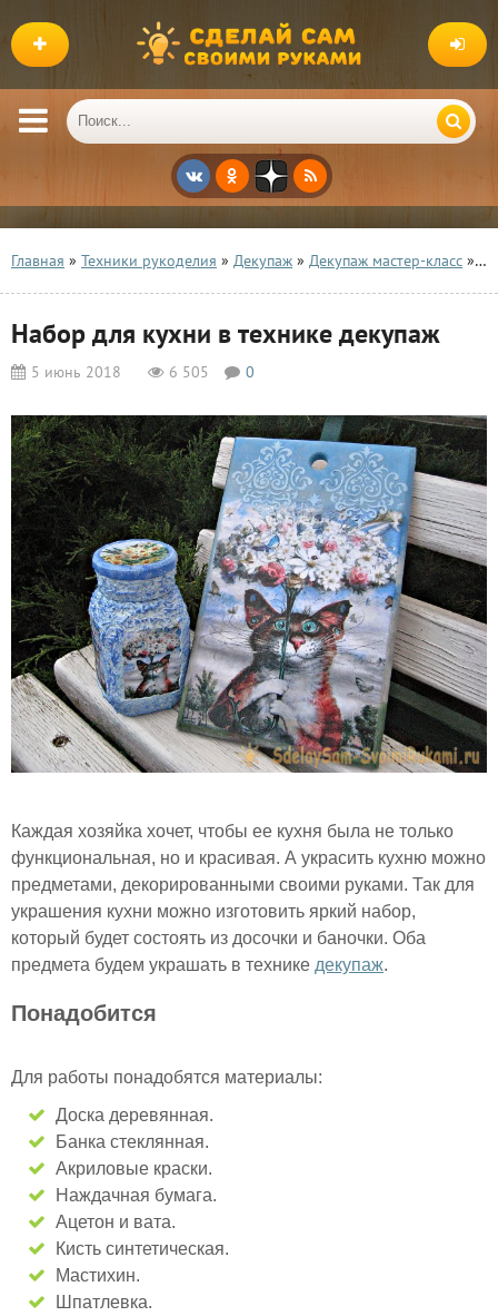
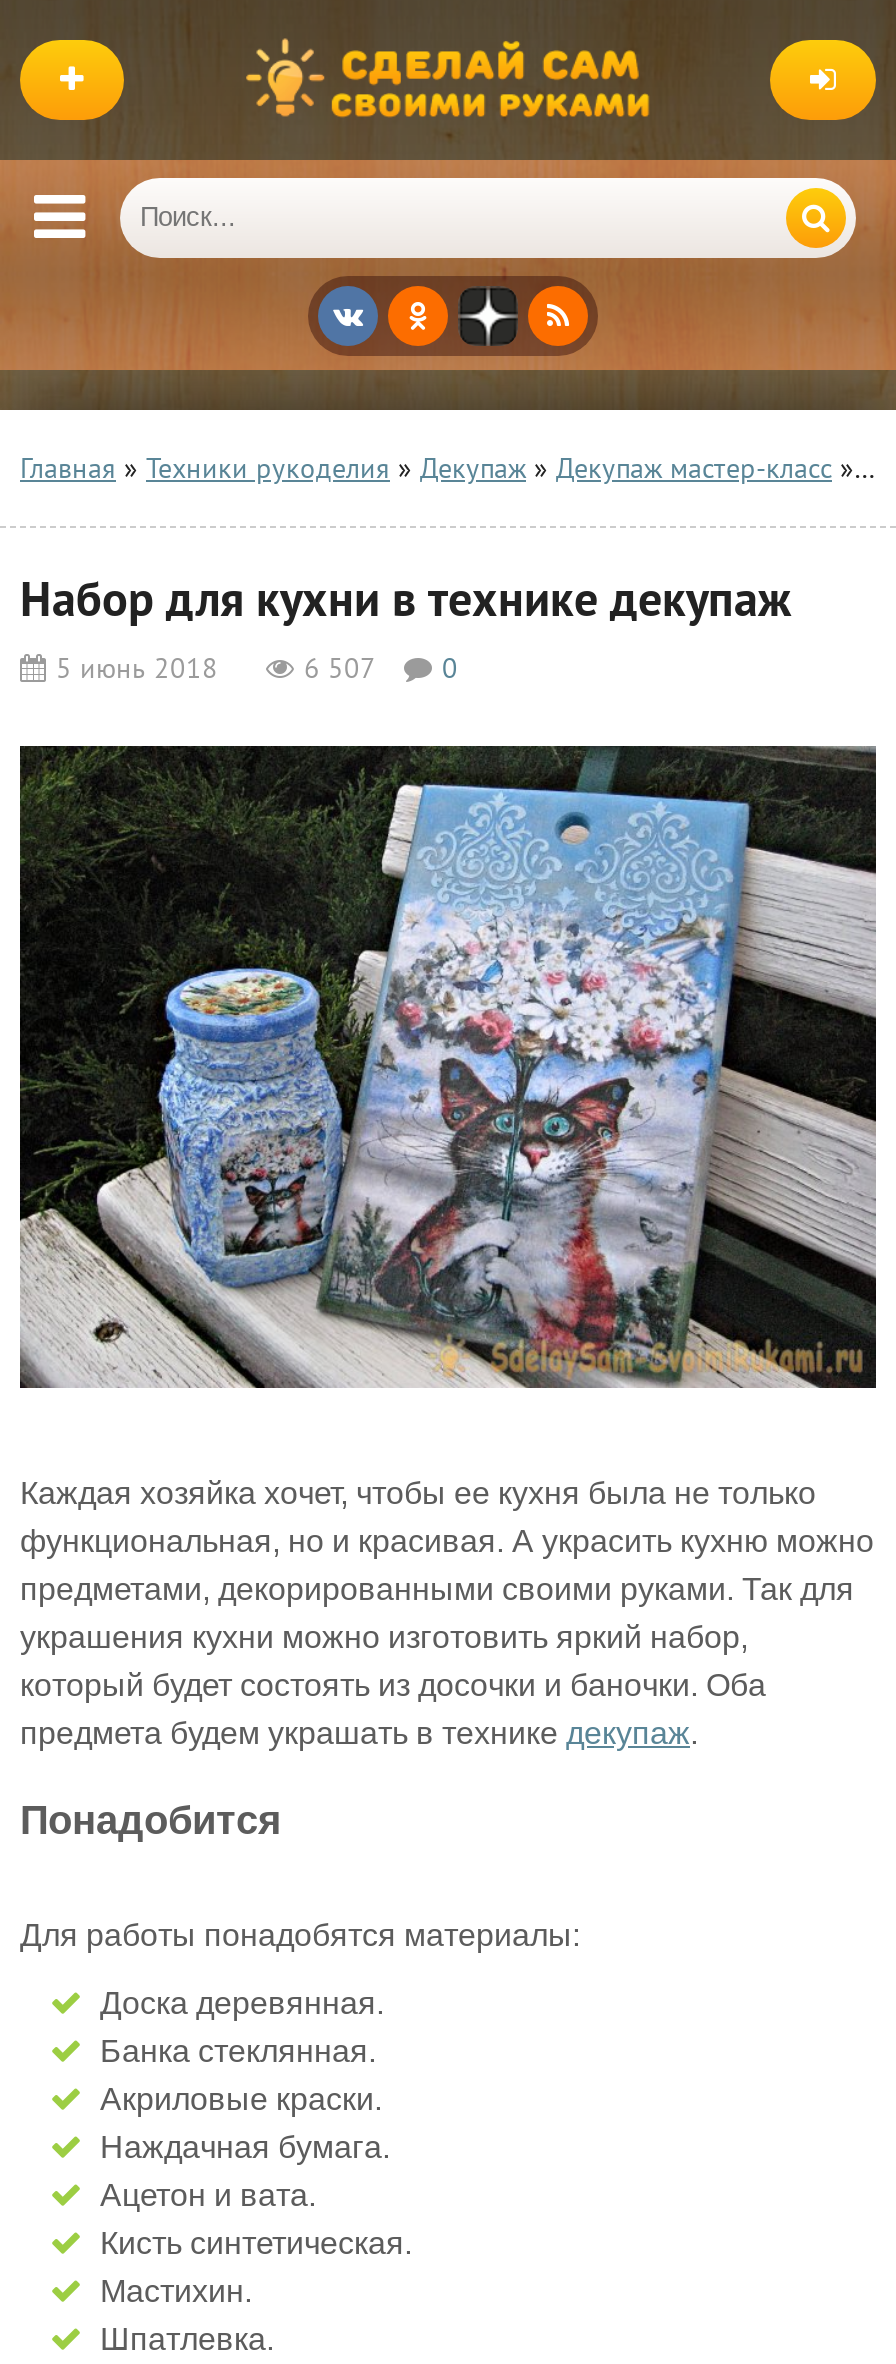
[169,362,255,382] 6 505 0 -> [304,650,458,686] 6 507 0

